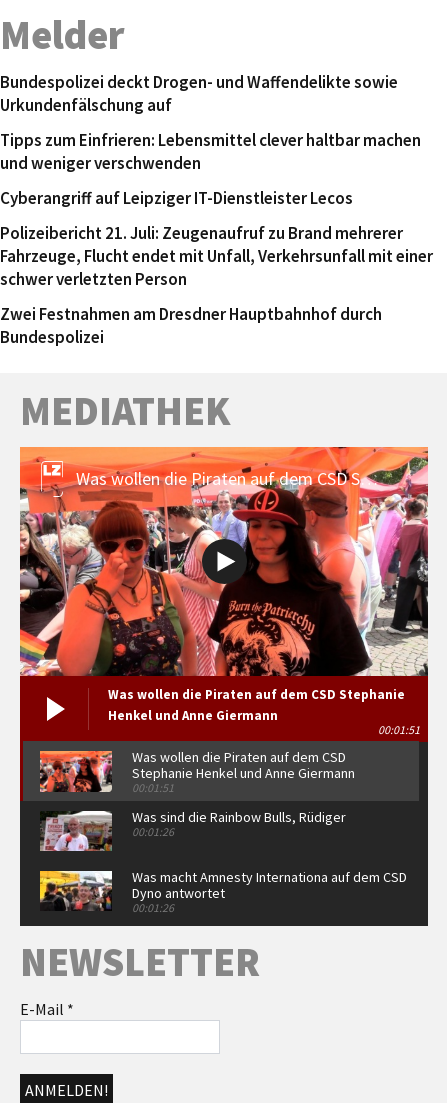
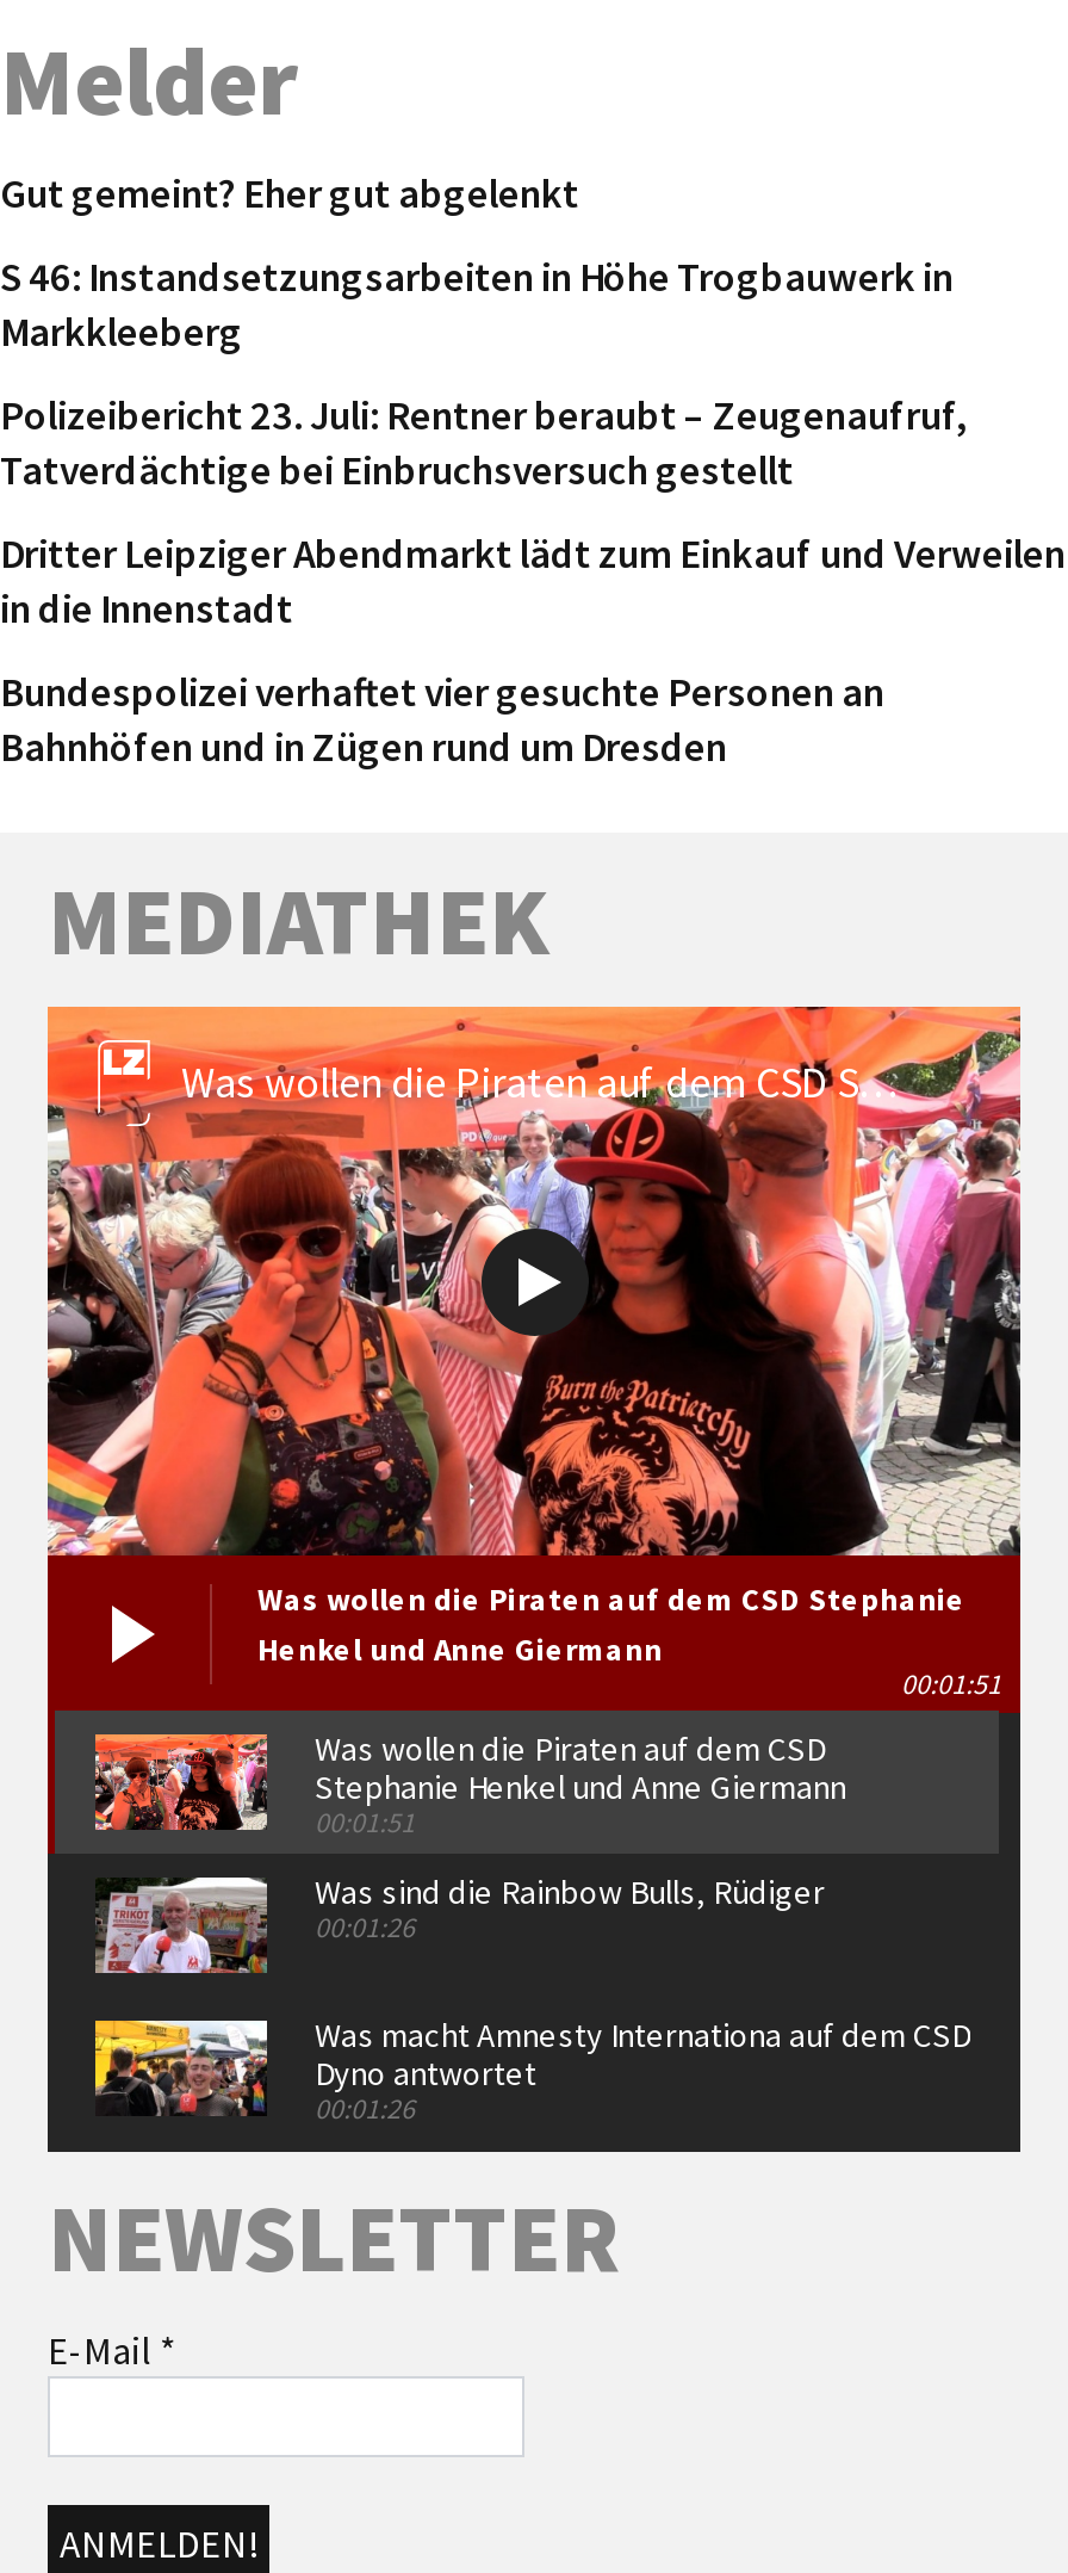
[0,71,398,116] Bundespolizei deckt Drogen- und Waffendelikte sowie | Urkundenfälschung auf -> [0,167,579,219] Gut gemeint? Eher gut abgelenkt
[0,129,421,174] Tipps zum Einfrieren: Lebensmittel clever haltbar machen | und weniger verschwenden -> [0,250,954,358] S 46: Instandsetzungsarbeiten in Höhe Trogbauwerk in | Markkleeberg
[0,187,353,209] Cyberangriff auf Leipziger IT-Dienstleister Lecos -> [0,389,968,496] Polizeibericht 23. Juli: Rentner beraubt – Zeugenaufruf, | Tatverdächtige bei Einbruchsversuch gestellt
[0,222,433,290] Polizeibericht 21. Juli: Zeugenaufruf zu Brand mehrerer | Fahrzeuge, Flucht endet mit Unfall, Verkehrsunfall mit einer | schwer verletzten Person -> [0,527,1066,634] Dritter Leipziger Abendmarkt lädt zum Einkauf und Verweilen | in die Innenstadt
[0,303,382,348] Zwei Festnahmen am Dresdner Hauptbahnhof durch | Bundespolizei -> [0,665,884,773] Bundespolizei verhaftet vier gesuchte Personen an | Bahnhöfen und in Zügen rund um Dresden

